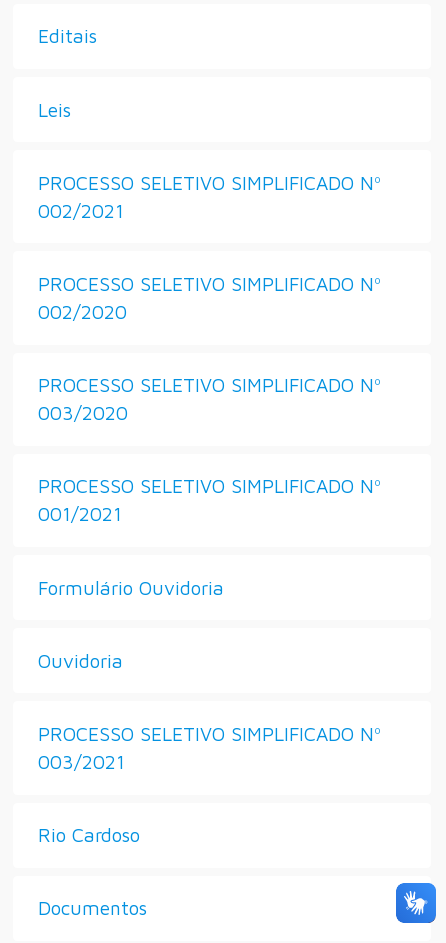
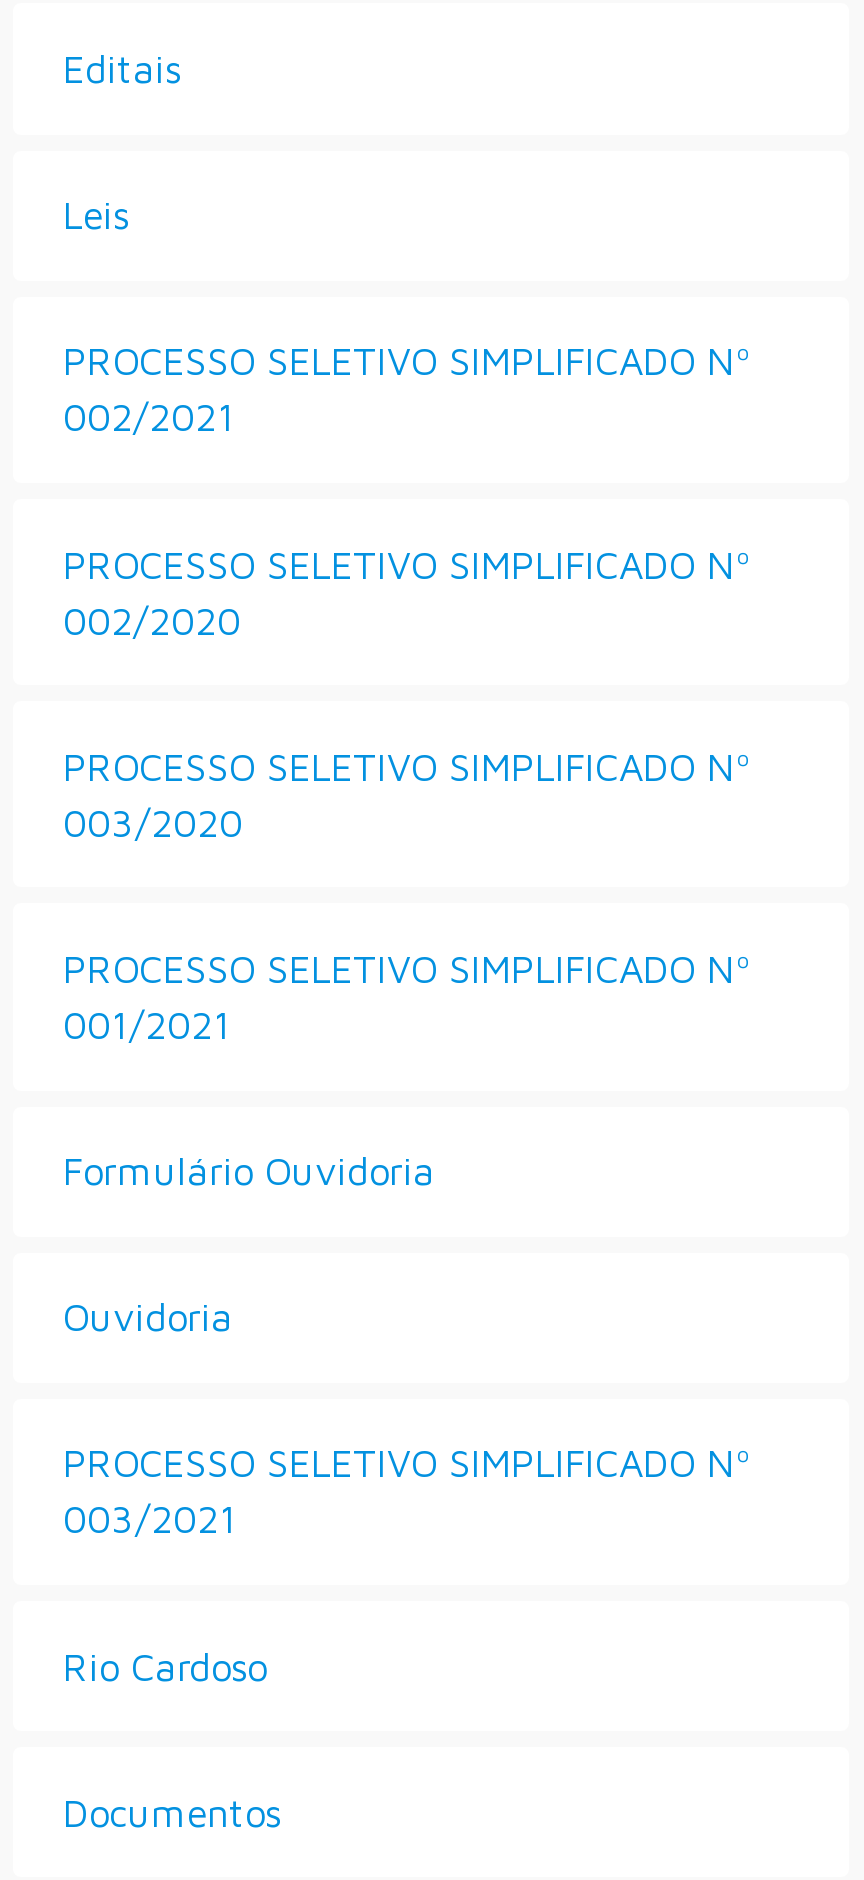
[395,882,437,924] [image] -> none

